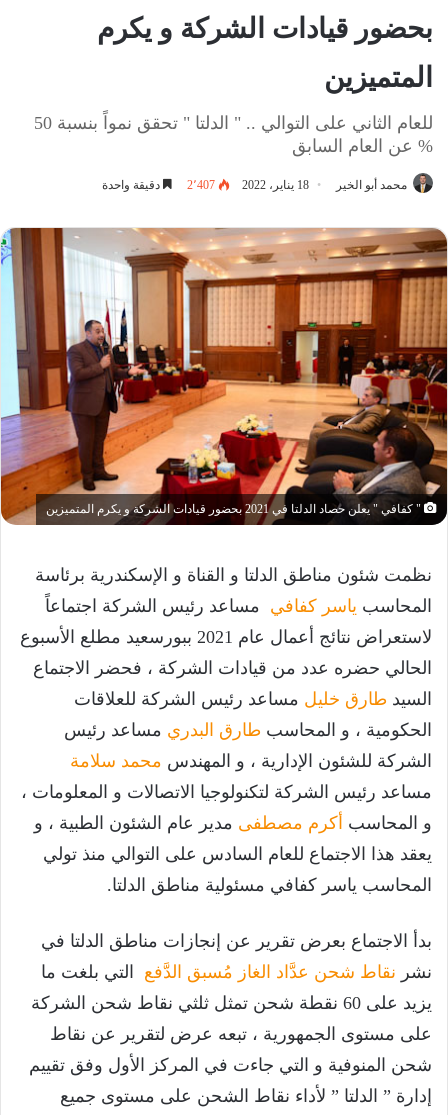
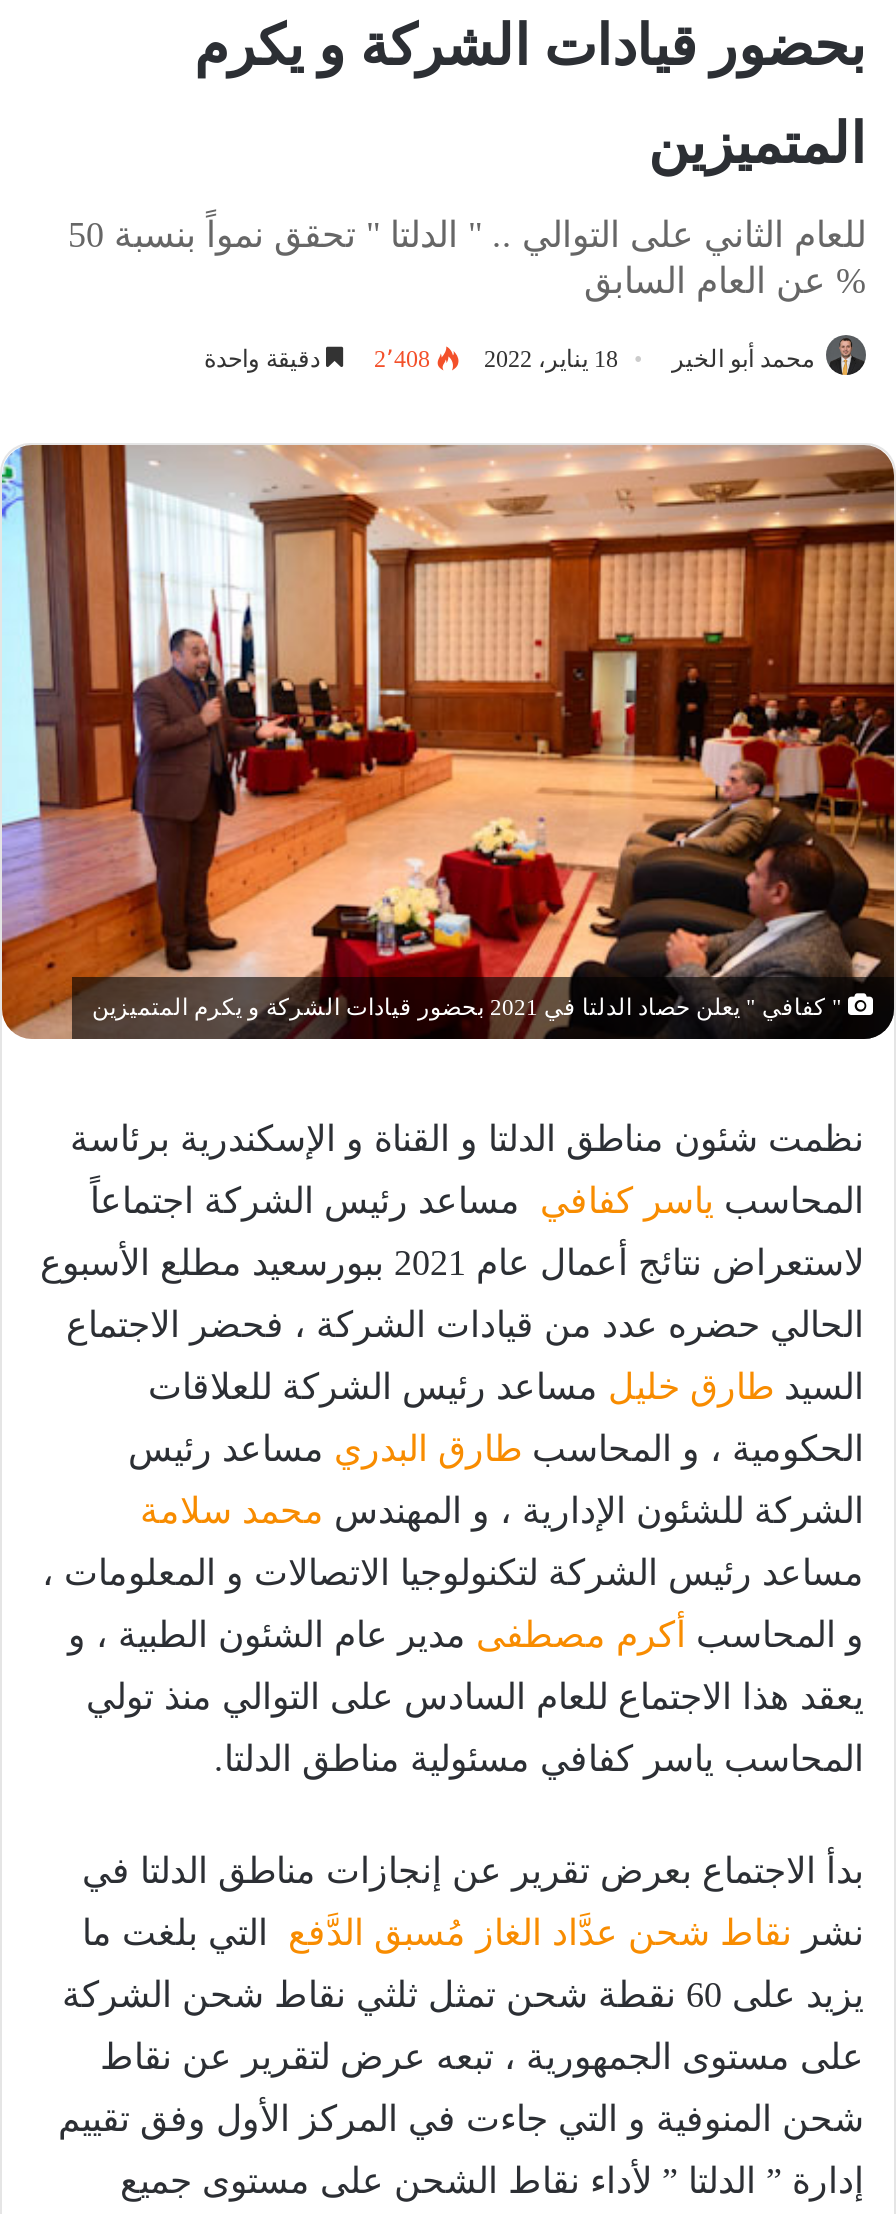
[102,177,215,191] 2٬407 دقيقة واحدة -> [204,344,430,372] 2٬408 دقيقة واحدة

